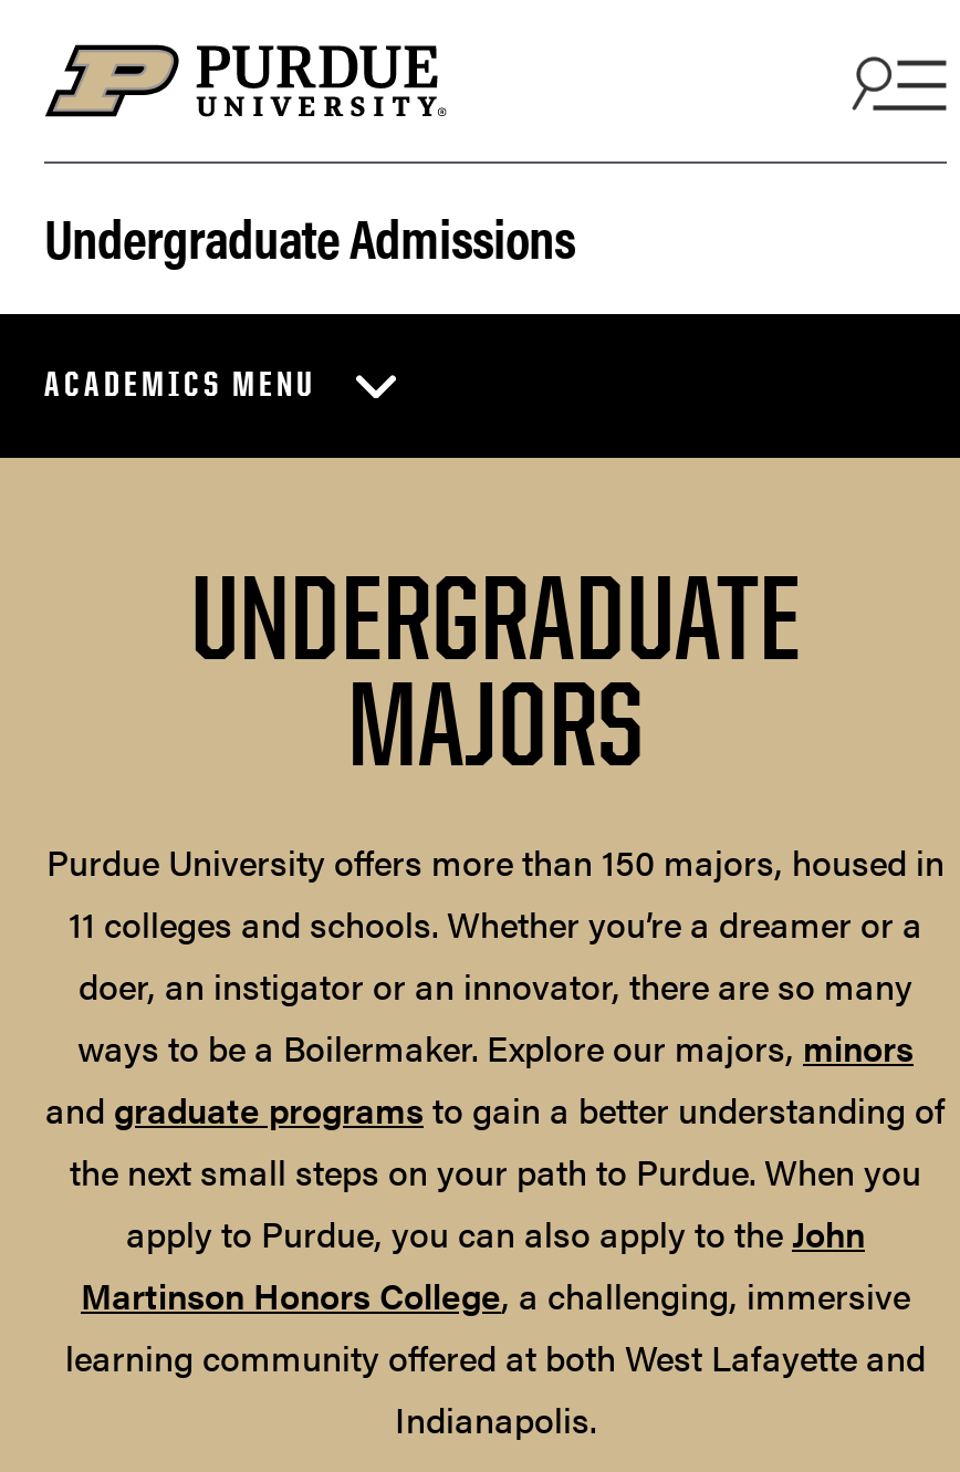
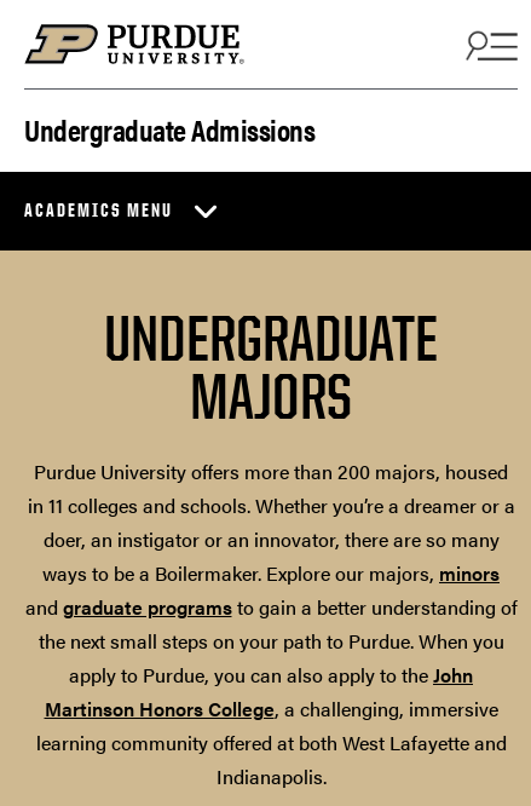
[46,837,945,949] Purdue University offers more than 150 majors, housed in | 11 colleges and schools. Whether you’re a dreamer or a -> [27,458,515,519] Purdue University offers more than 200 majors, housed | in 11 colleges and schools. Whether you’re a dreamer or a

